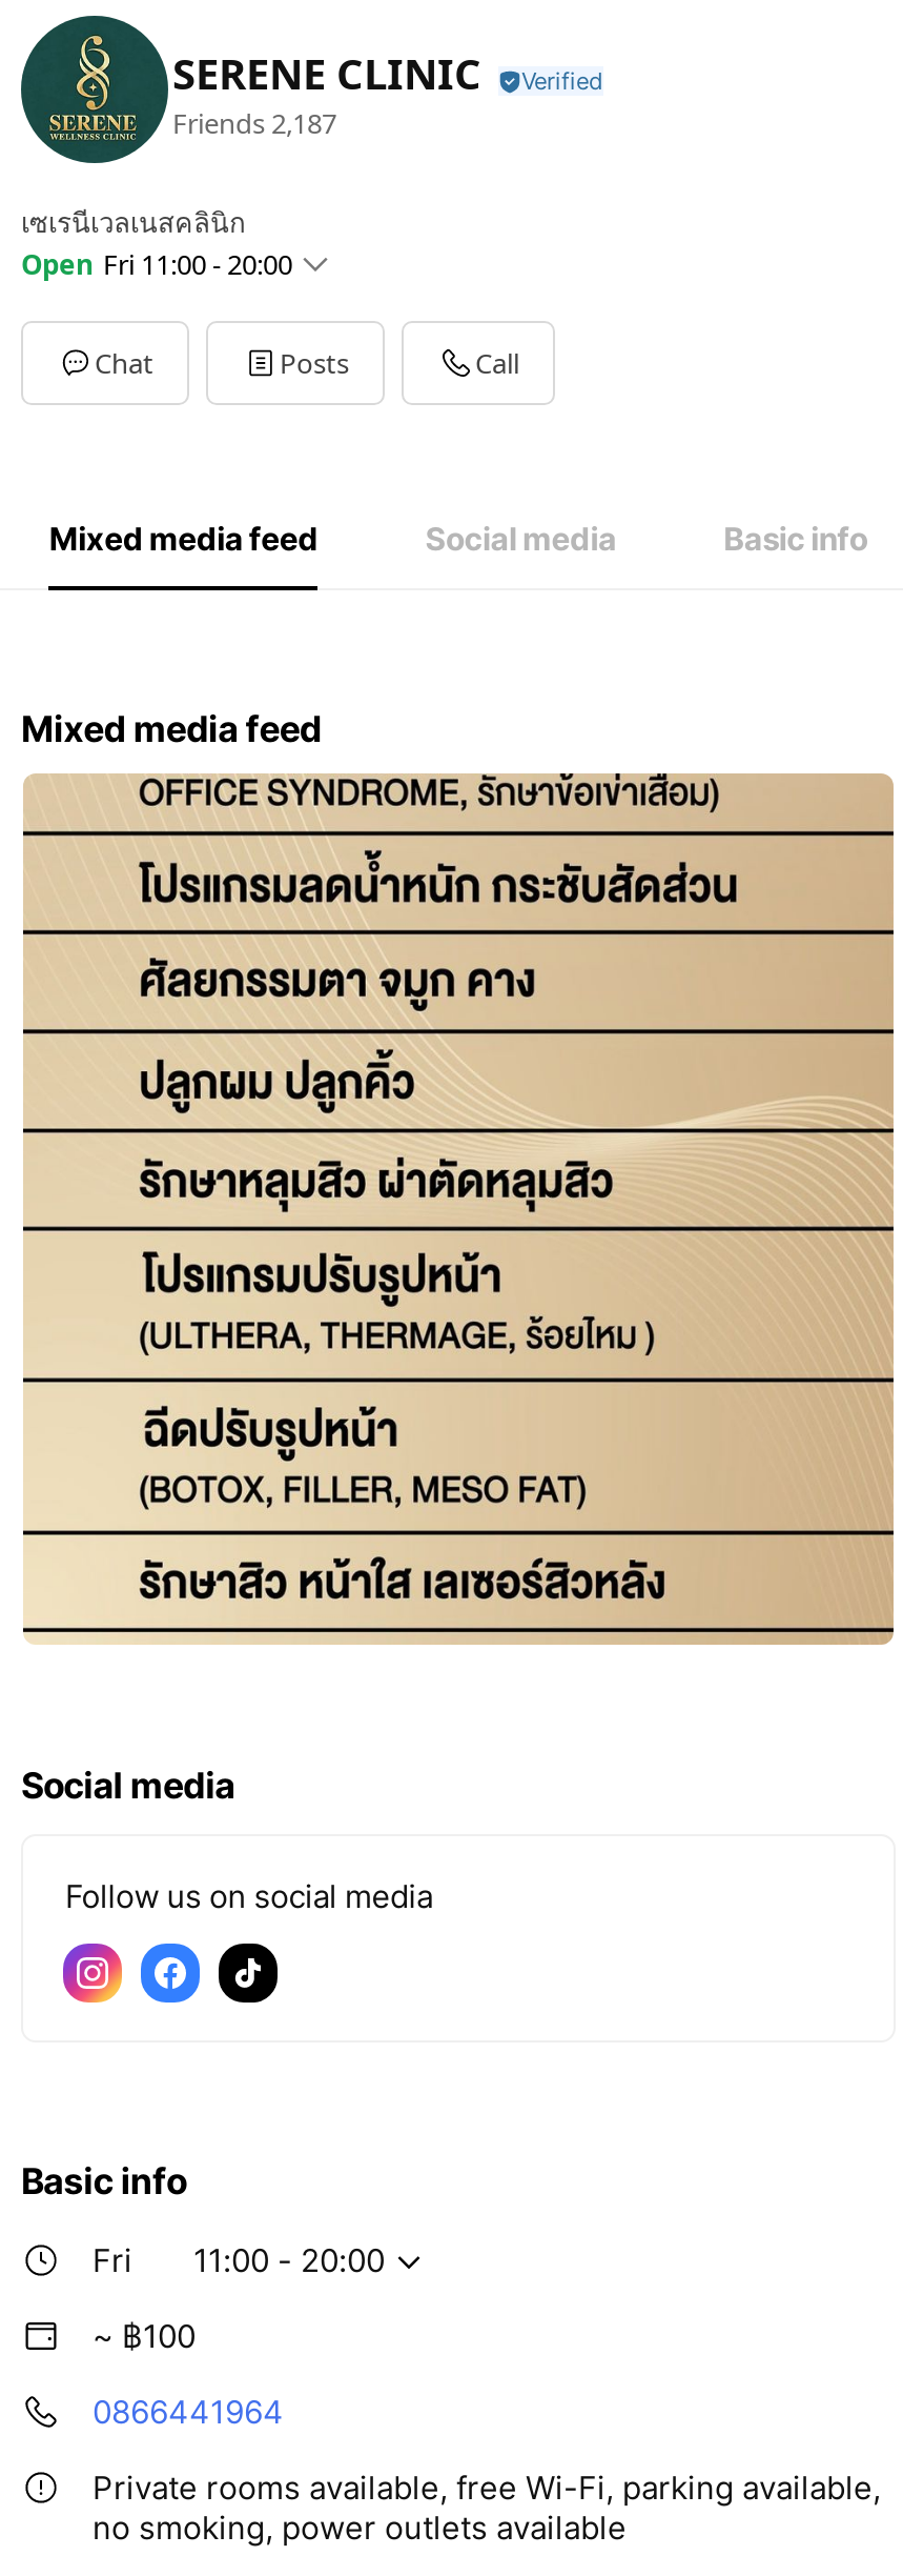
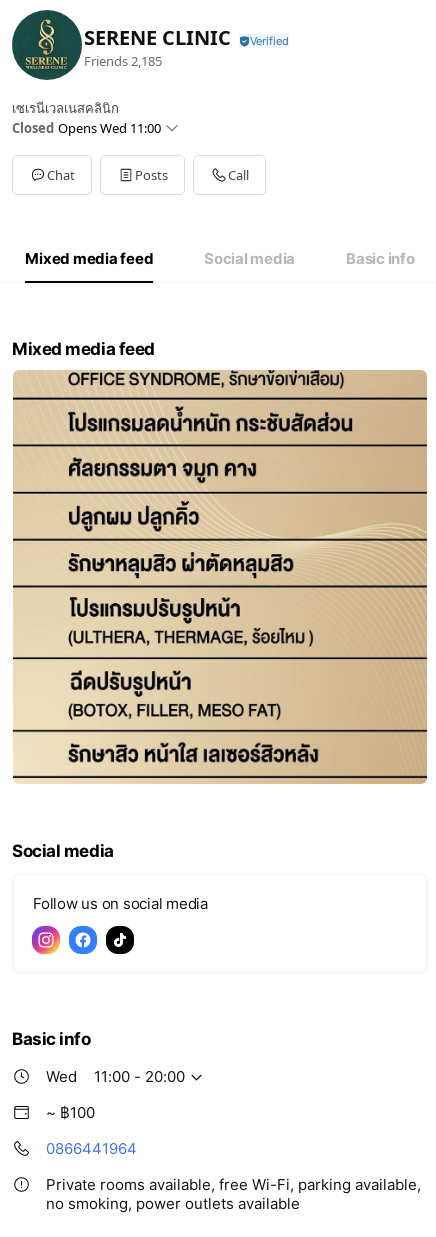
[172,104,336,142] Friends 2,187 -> [84,52,162,70] Friends 2,185
[21,246,292,284] Open Fri 11:00 - 20:00 -> [12,119,161,137] Closed Opens Wed 11:00
[93,2241,132,2281] Fri -> [46,1067,77,1086] Wed

